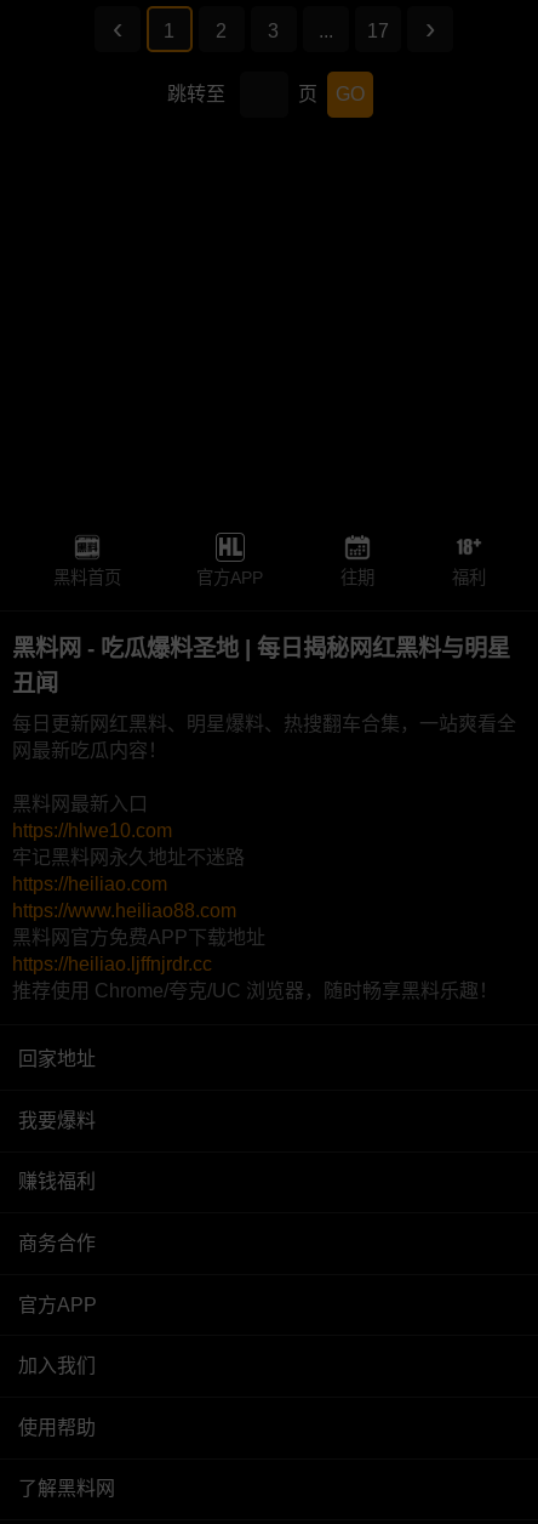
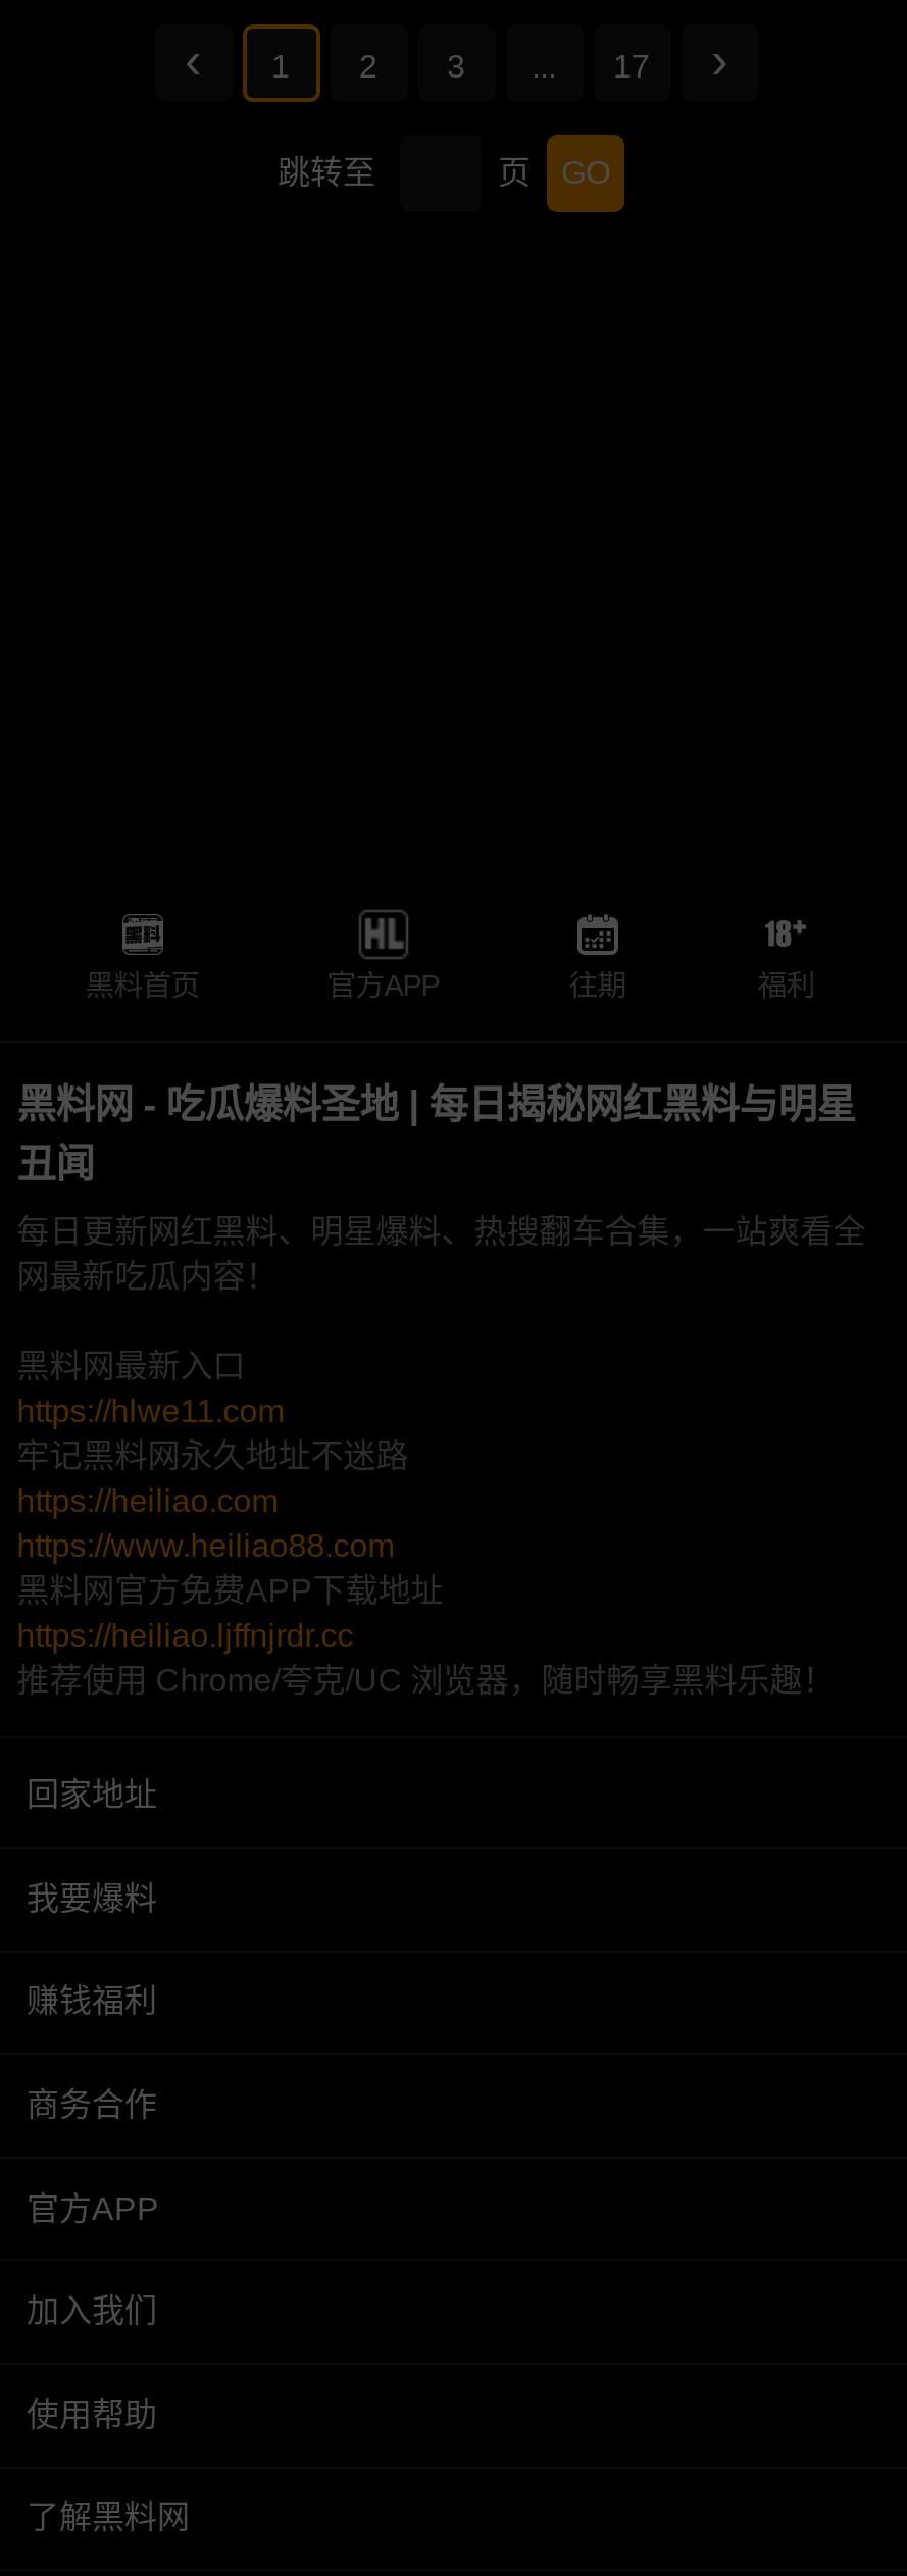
[12,821,172,841] https://hlwe10.com -> [17,1394,284,1429] https://hlwe11.com

